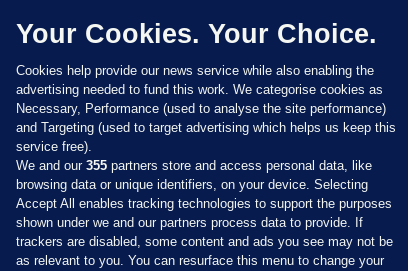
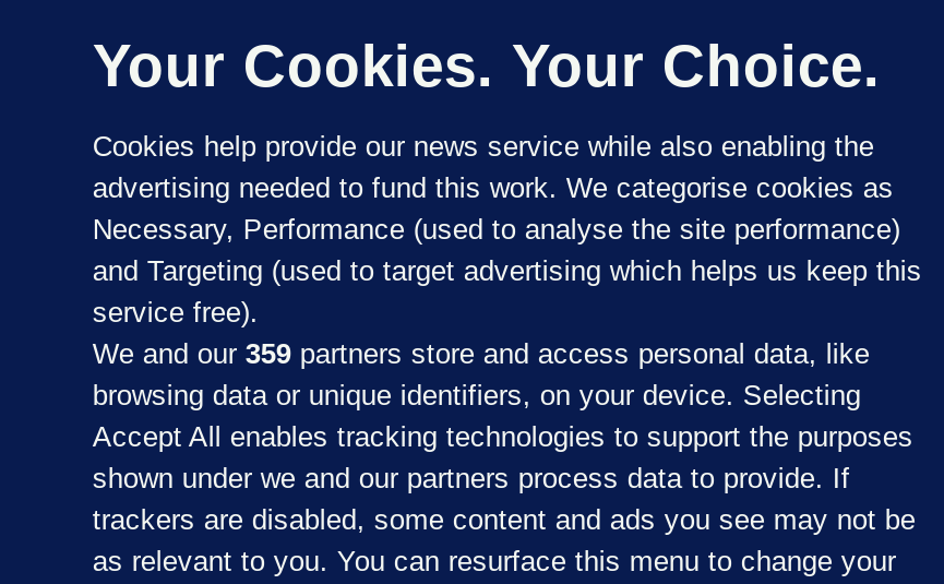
[16,158,372,173] We and our 355 partners store and access personal data, like -> [93,337,870,370] We and our 359 partners store and access personal data, like

